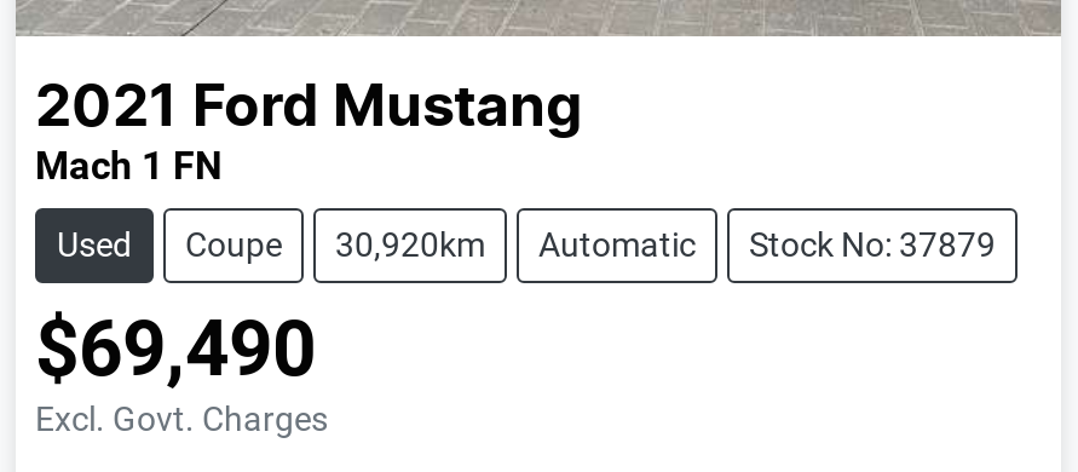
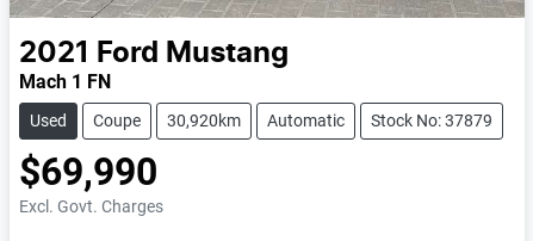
[35,303,316,395] $69,490 -> [19,149,157,195] $69,990

